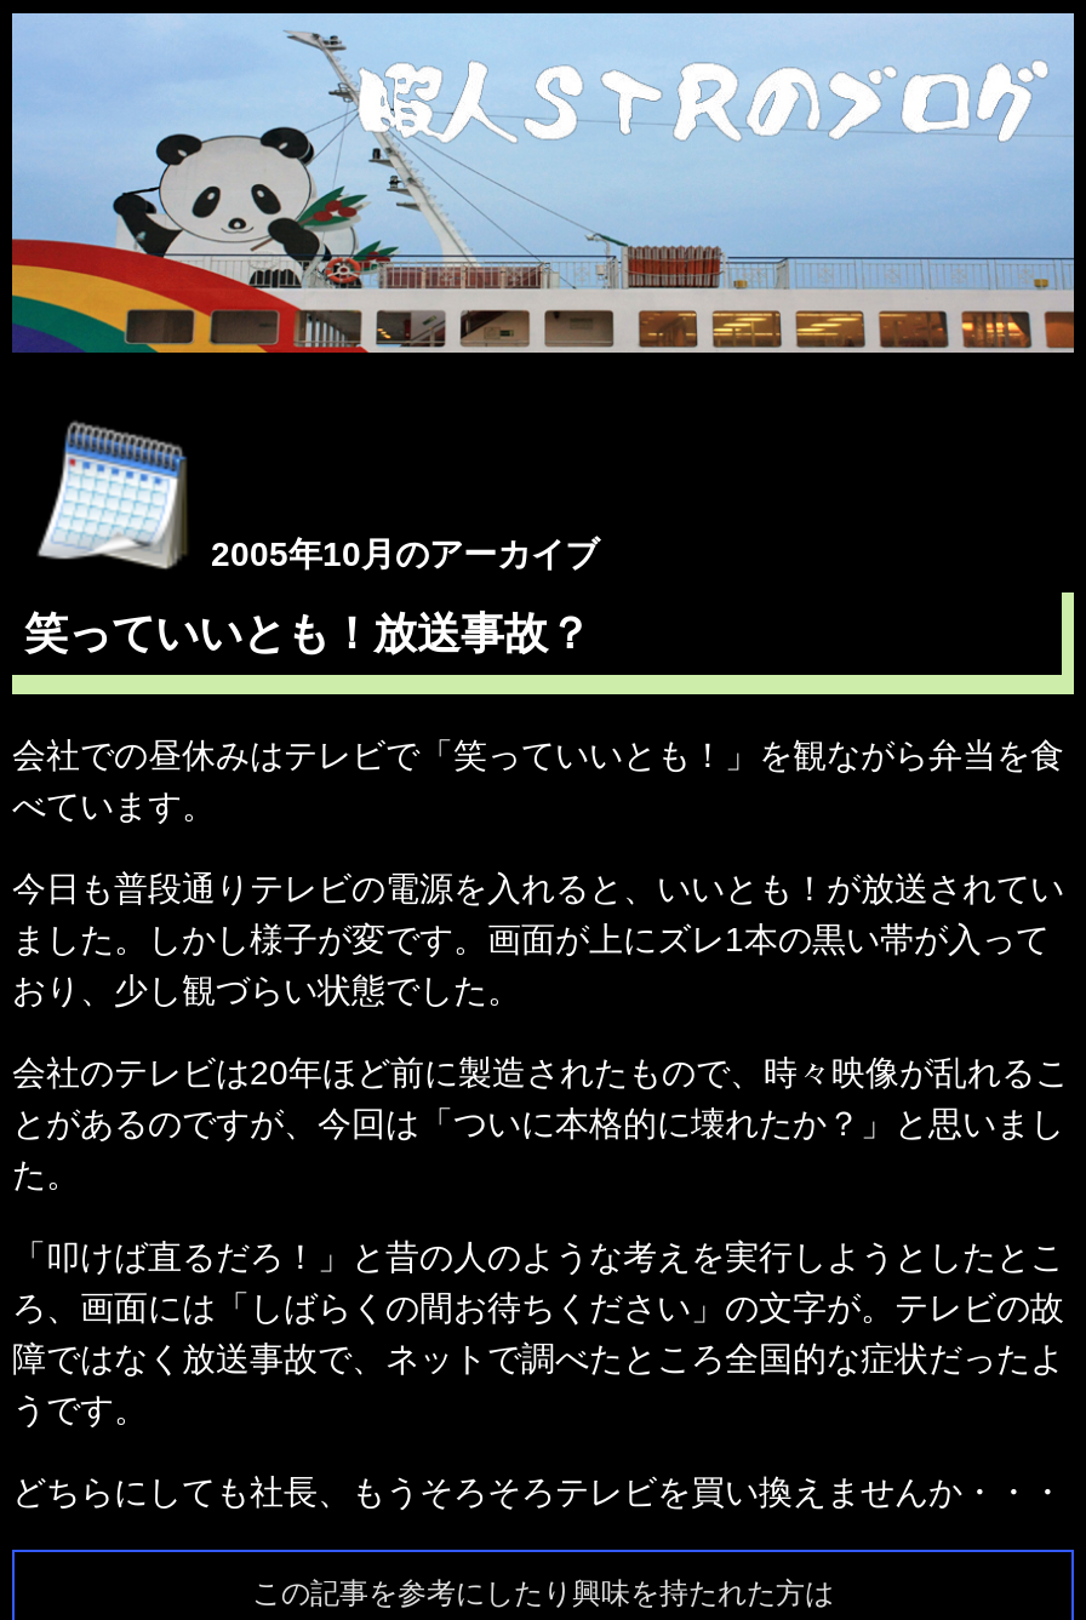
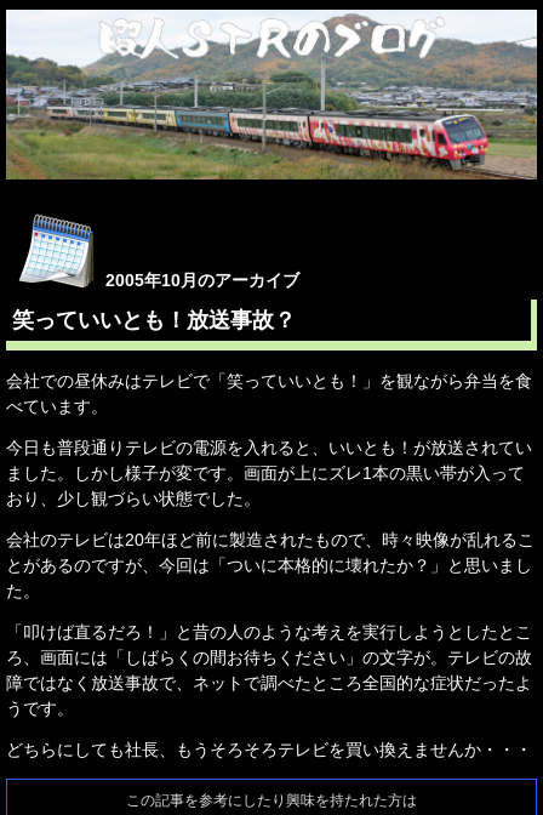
[10,13,1076,355] [image] -> [5,10,538,181] [image]

